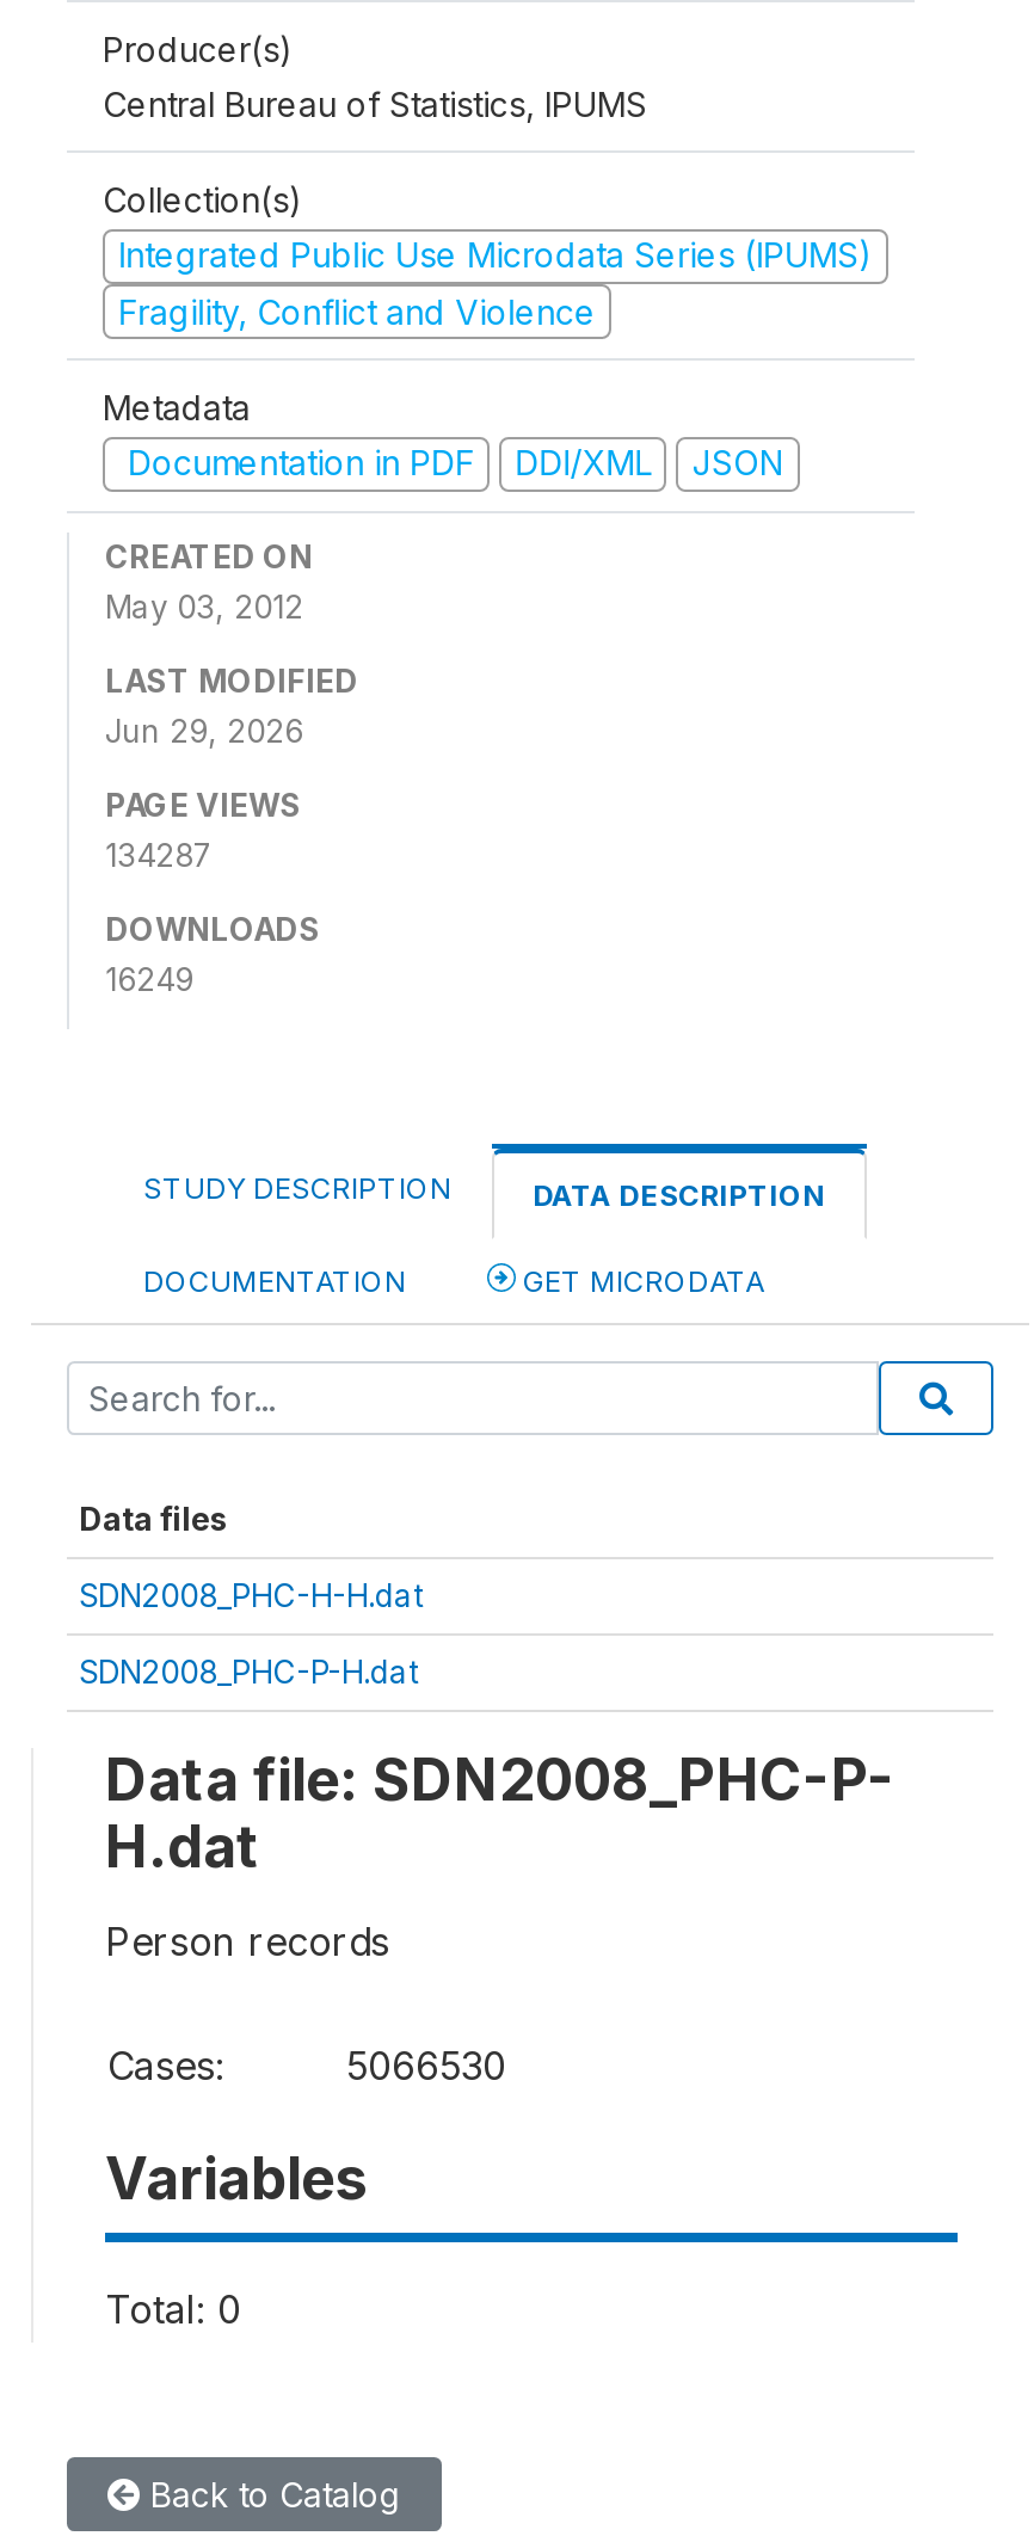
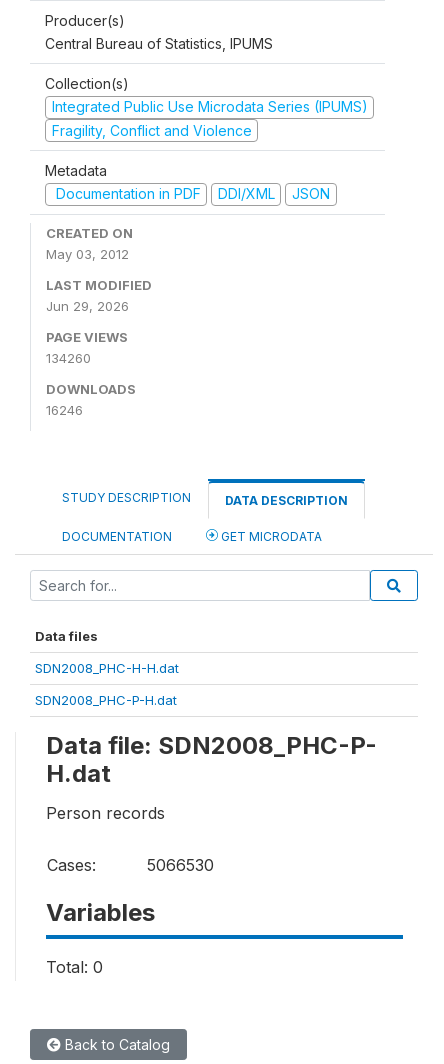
[105,835,213,873] 134287 -> [46,349,91,365] 134260
[105,959,193,997] 16249 -> [46,401,83,417] 16246

